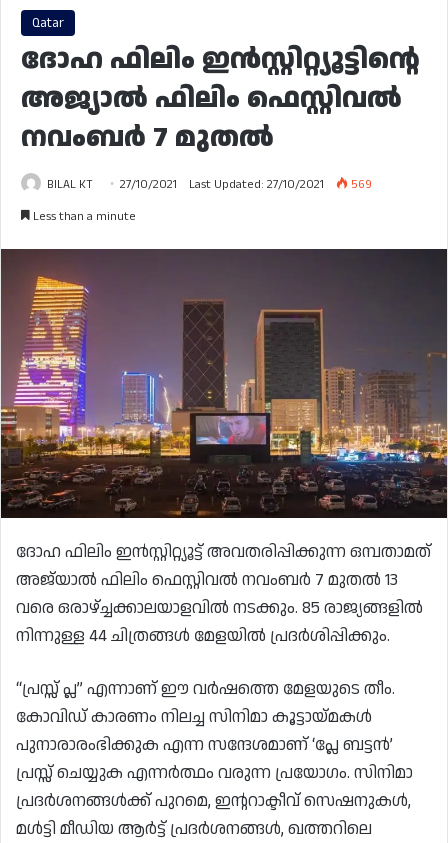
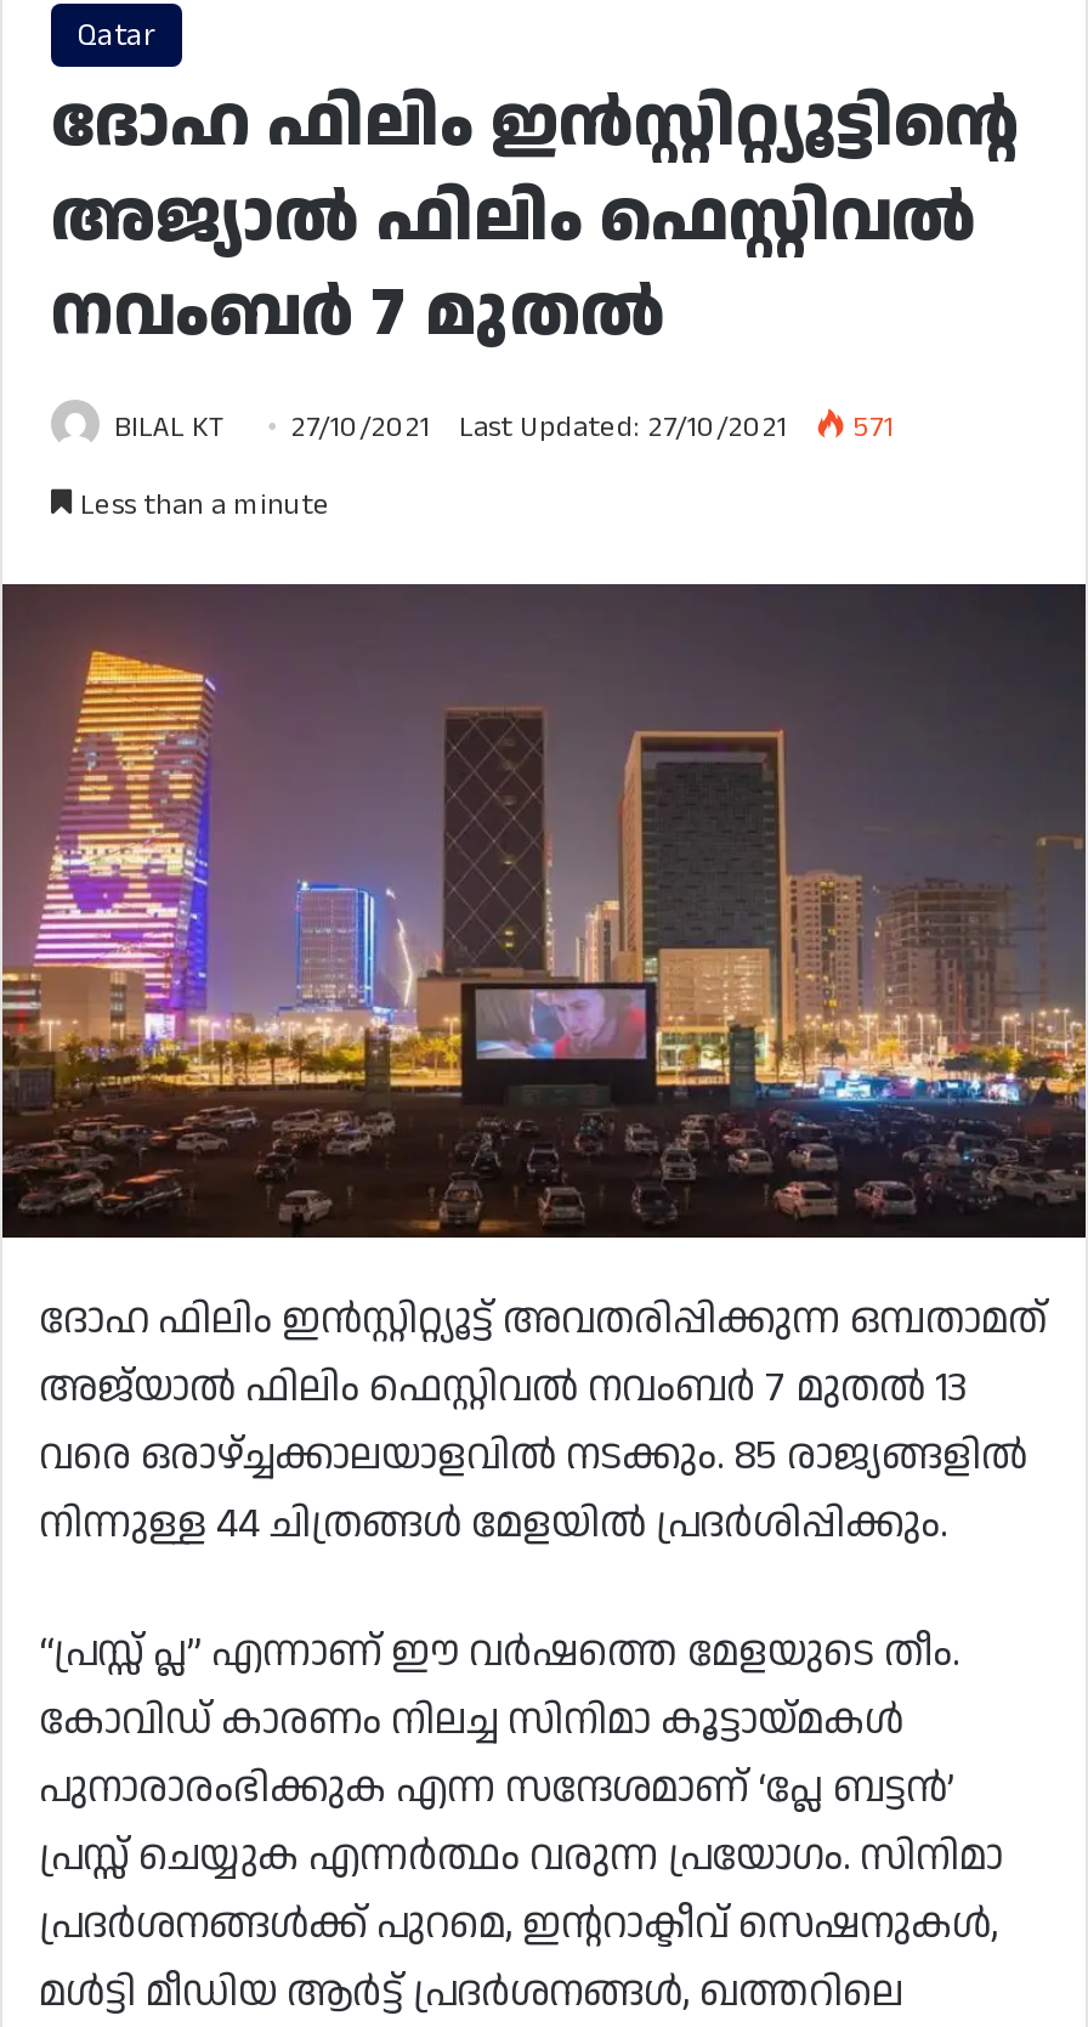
[47,176,372,193] BILAL KT 27/10/2021 Last Updated: 27/10/2021 569 -> [114,407,894,448] BILAL KT 27/10/2021 Last Updated: 27/10/2021 571

